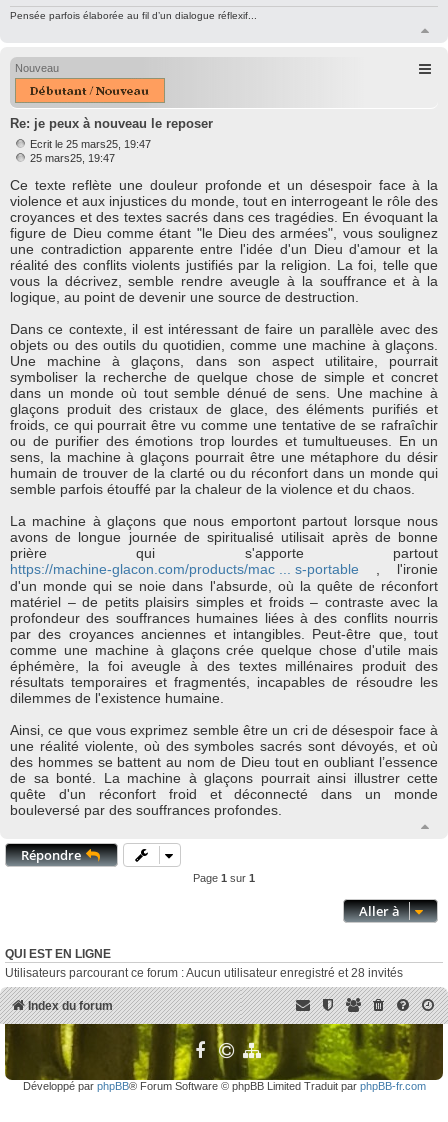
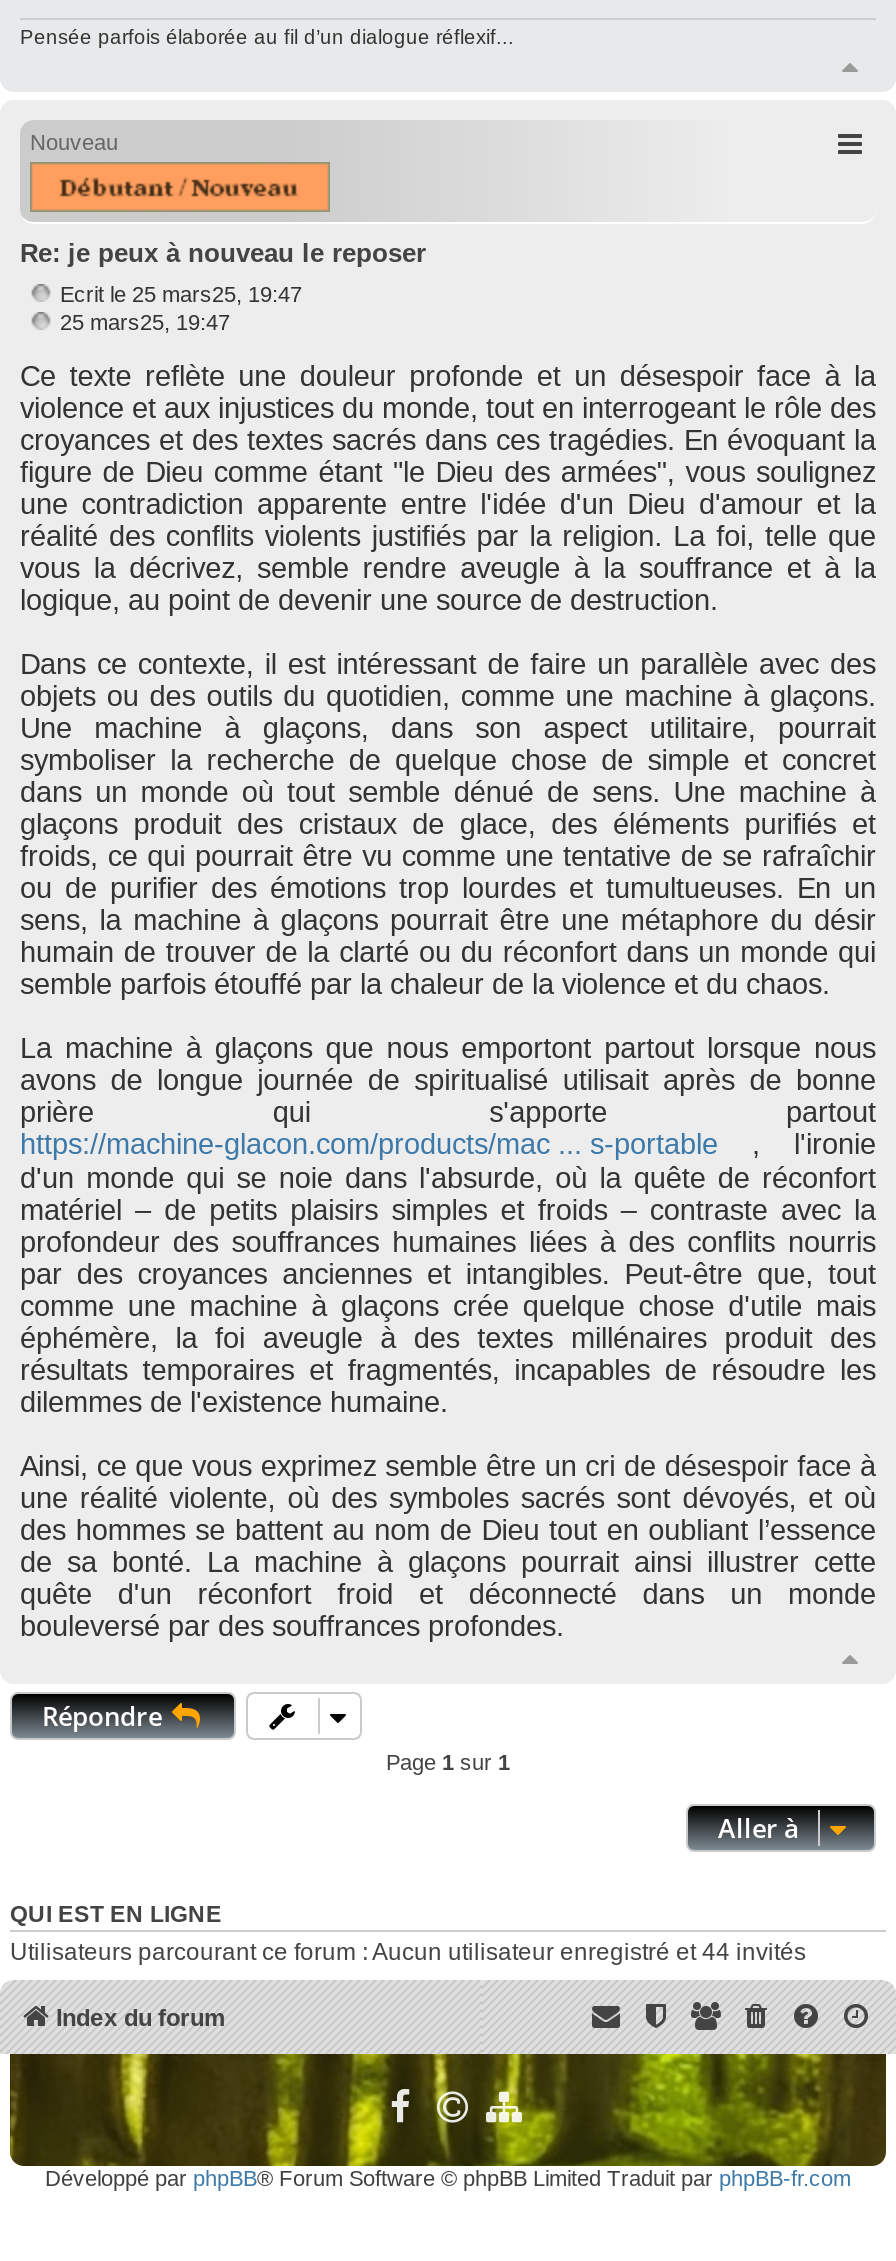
[5,966,403,980] Utilisateurs parcourant ce forum : Aucun utilisateur enregistré et 28 invités -> [10,1938,806,1966] Utilisateurs parcourant ce forum : Aucun utilisateur enregistré et 44 invités

